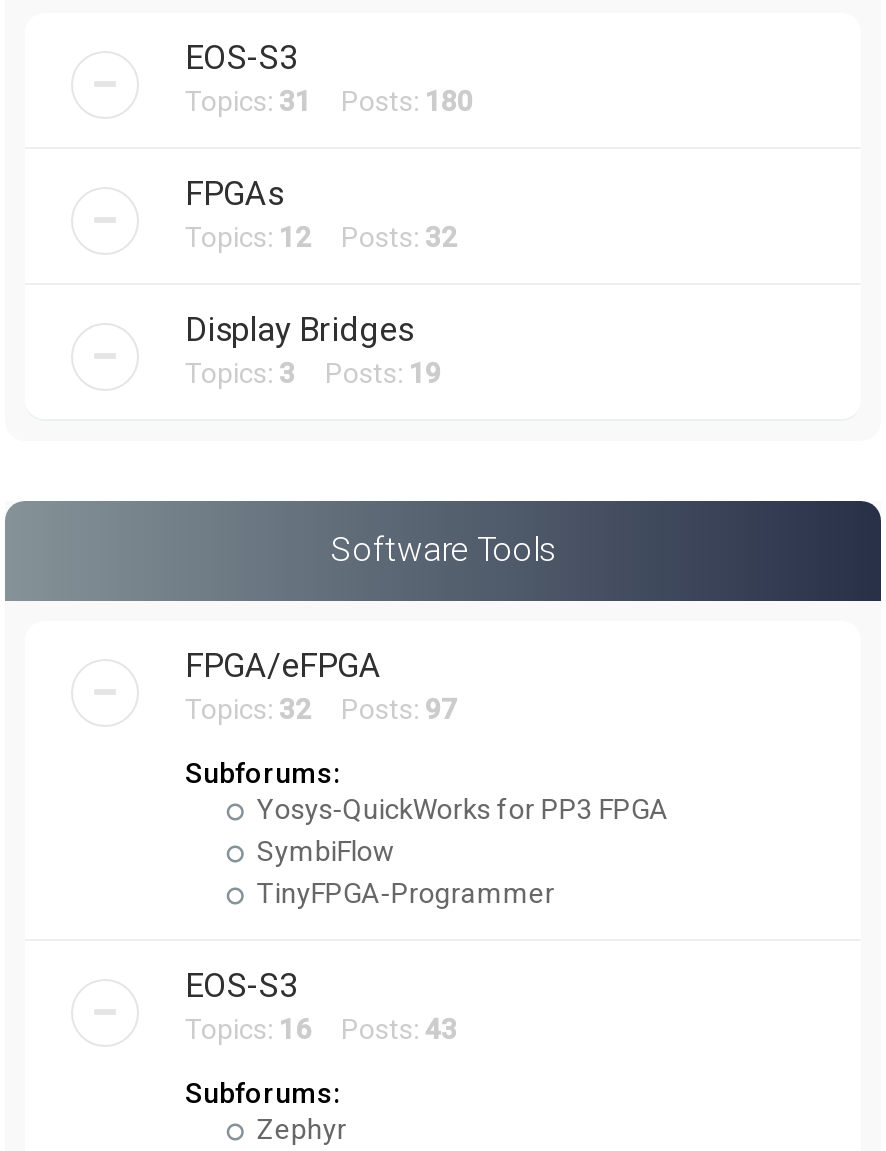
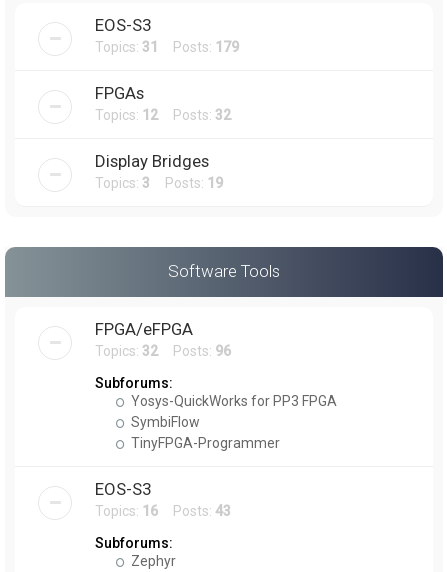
[185,85,473,117] Topics: 31 Posts: 180 -> [95,39,239,55] Topics: 31 Posts: 179
[185,693,457,725] Topics: 32 Posts: 97 -> [95,343,231,359] Topics: 32 Posts: 96

